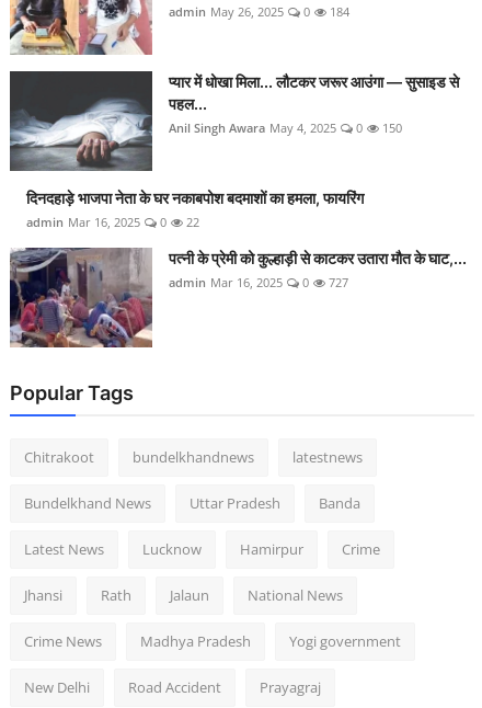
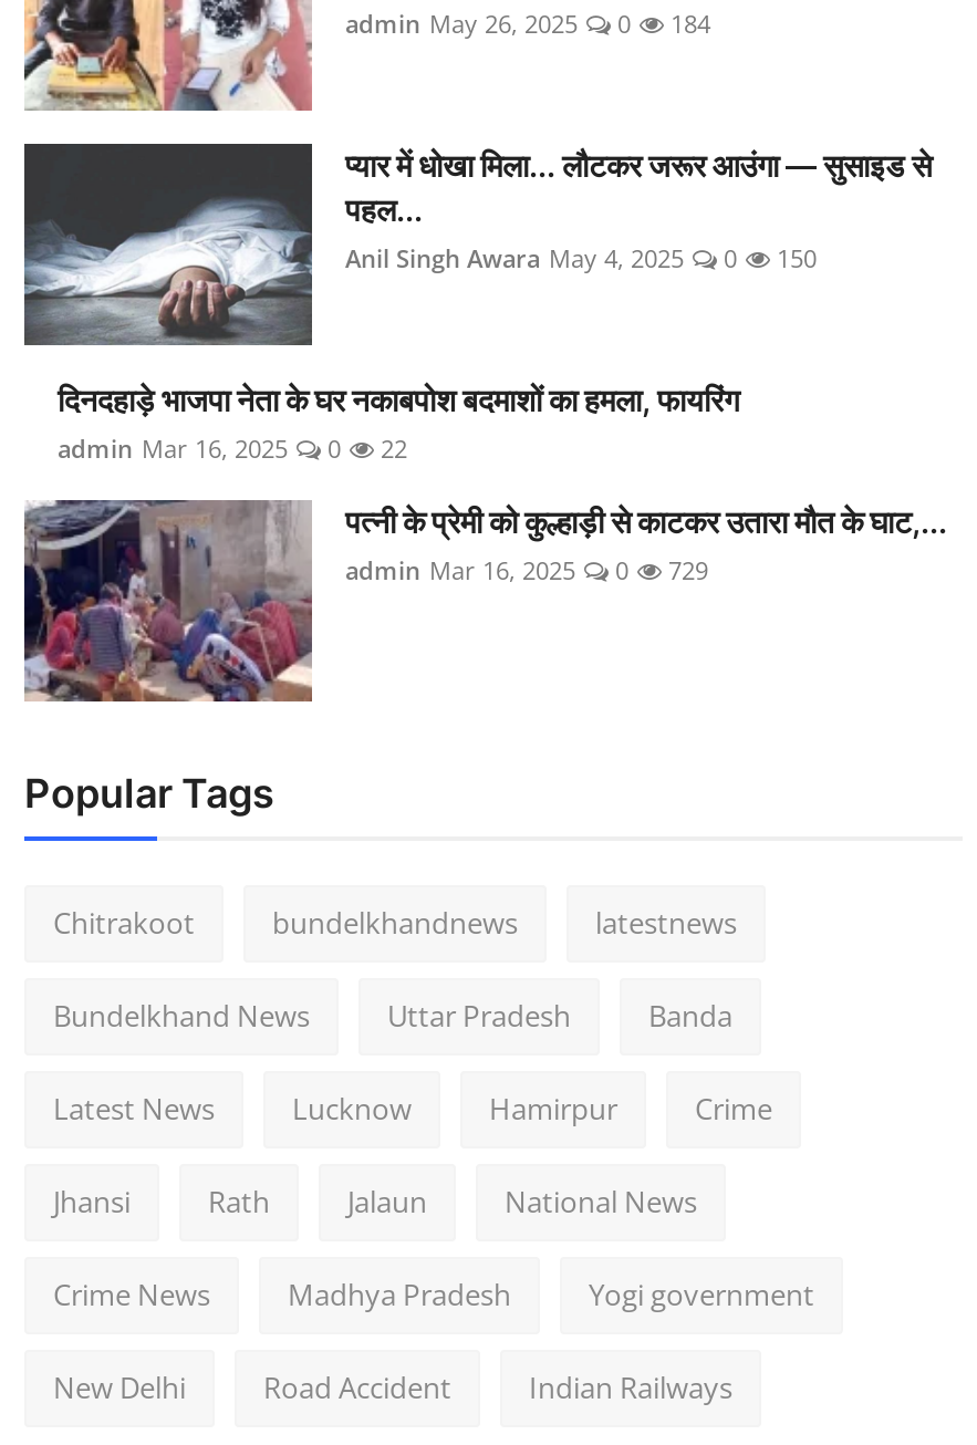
[169,274,348,291] admin Mar 16, 2025 0 727 -> [345,554,708,587] admin Mar 16, 2025 0 729
[260,678,321,697] Prayagraj -> [529,1368,732,1408] Indian Railways

